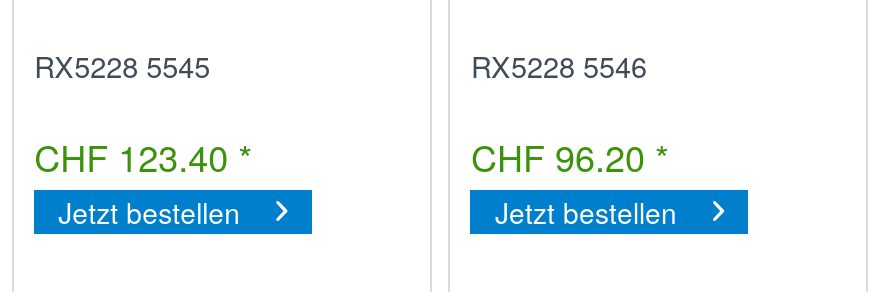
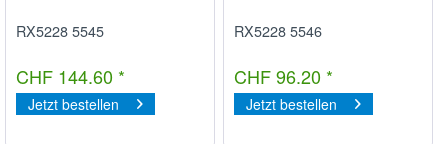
[34,129,252,181] CHF 123.40 * -> [16,62,125,88] CHF 144.60 *

